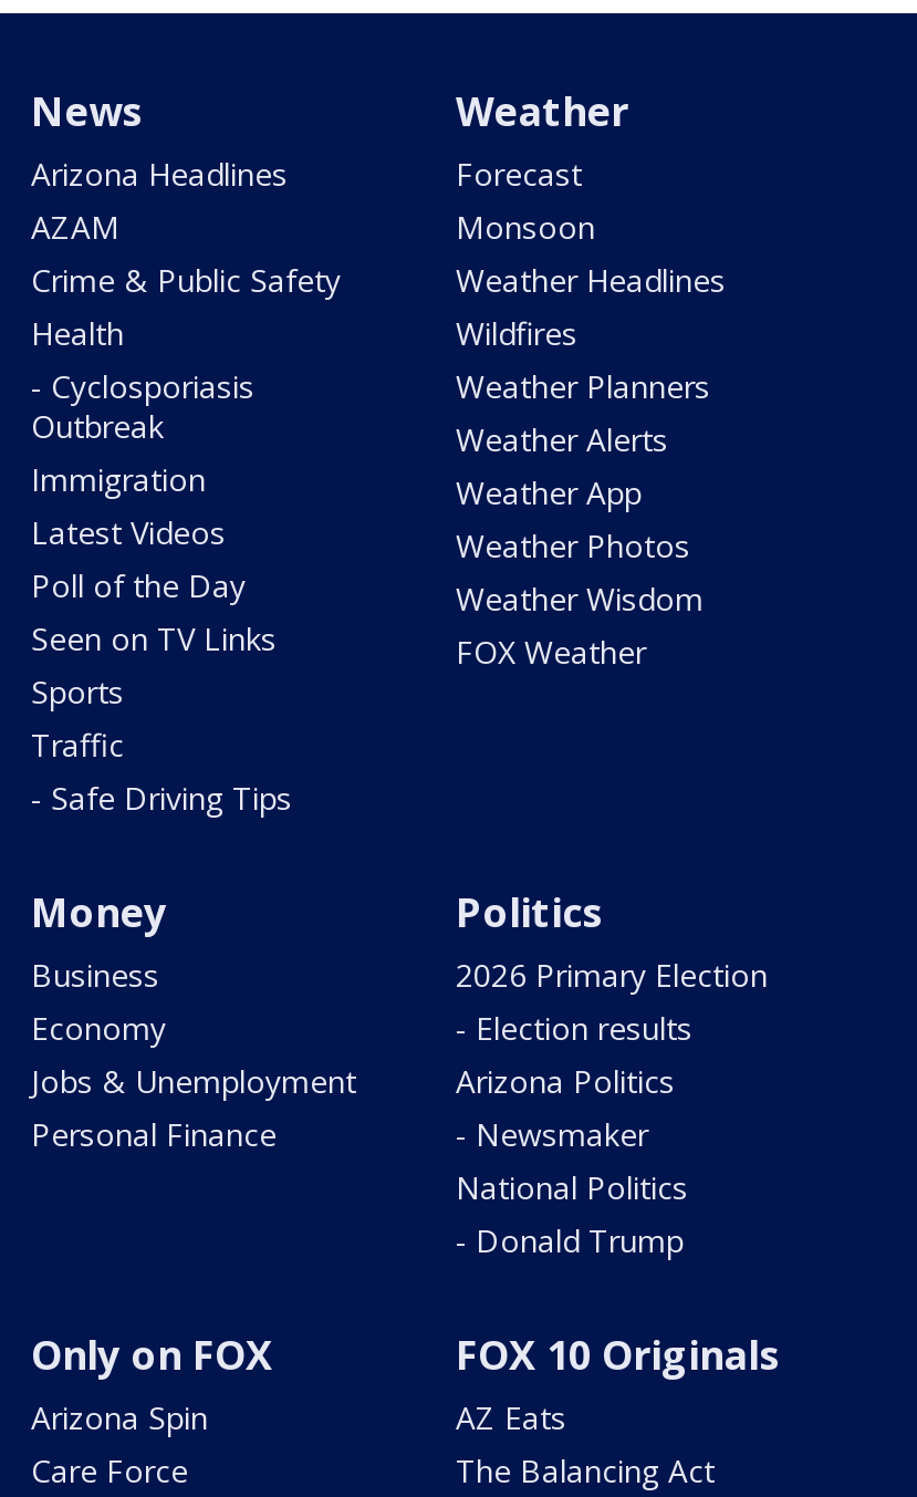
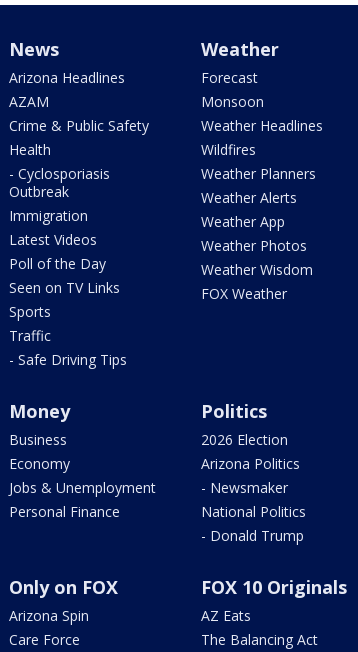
[456,952,768,1047] 2026 Primary Election | - Election results -> [201,430,288,449] 2026 Election

